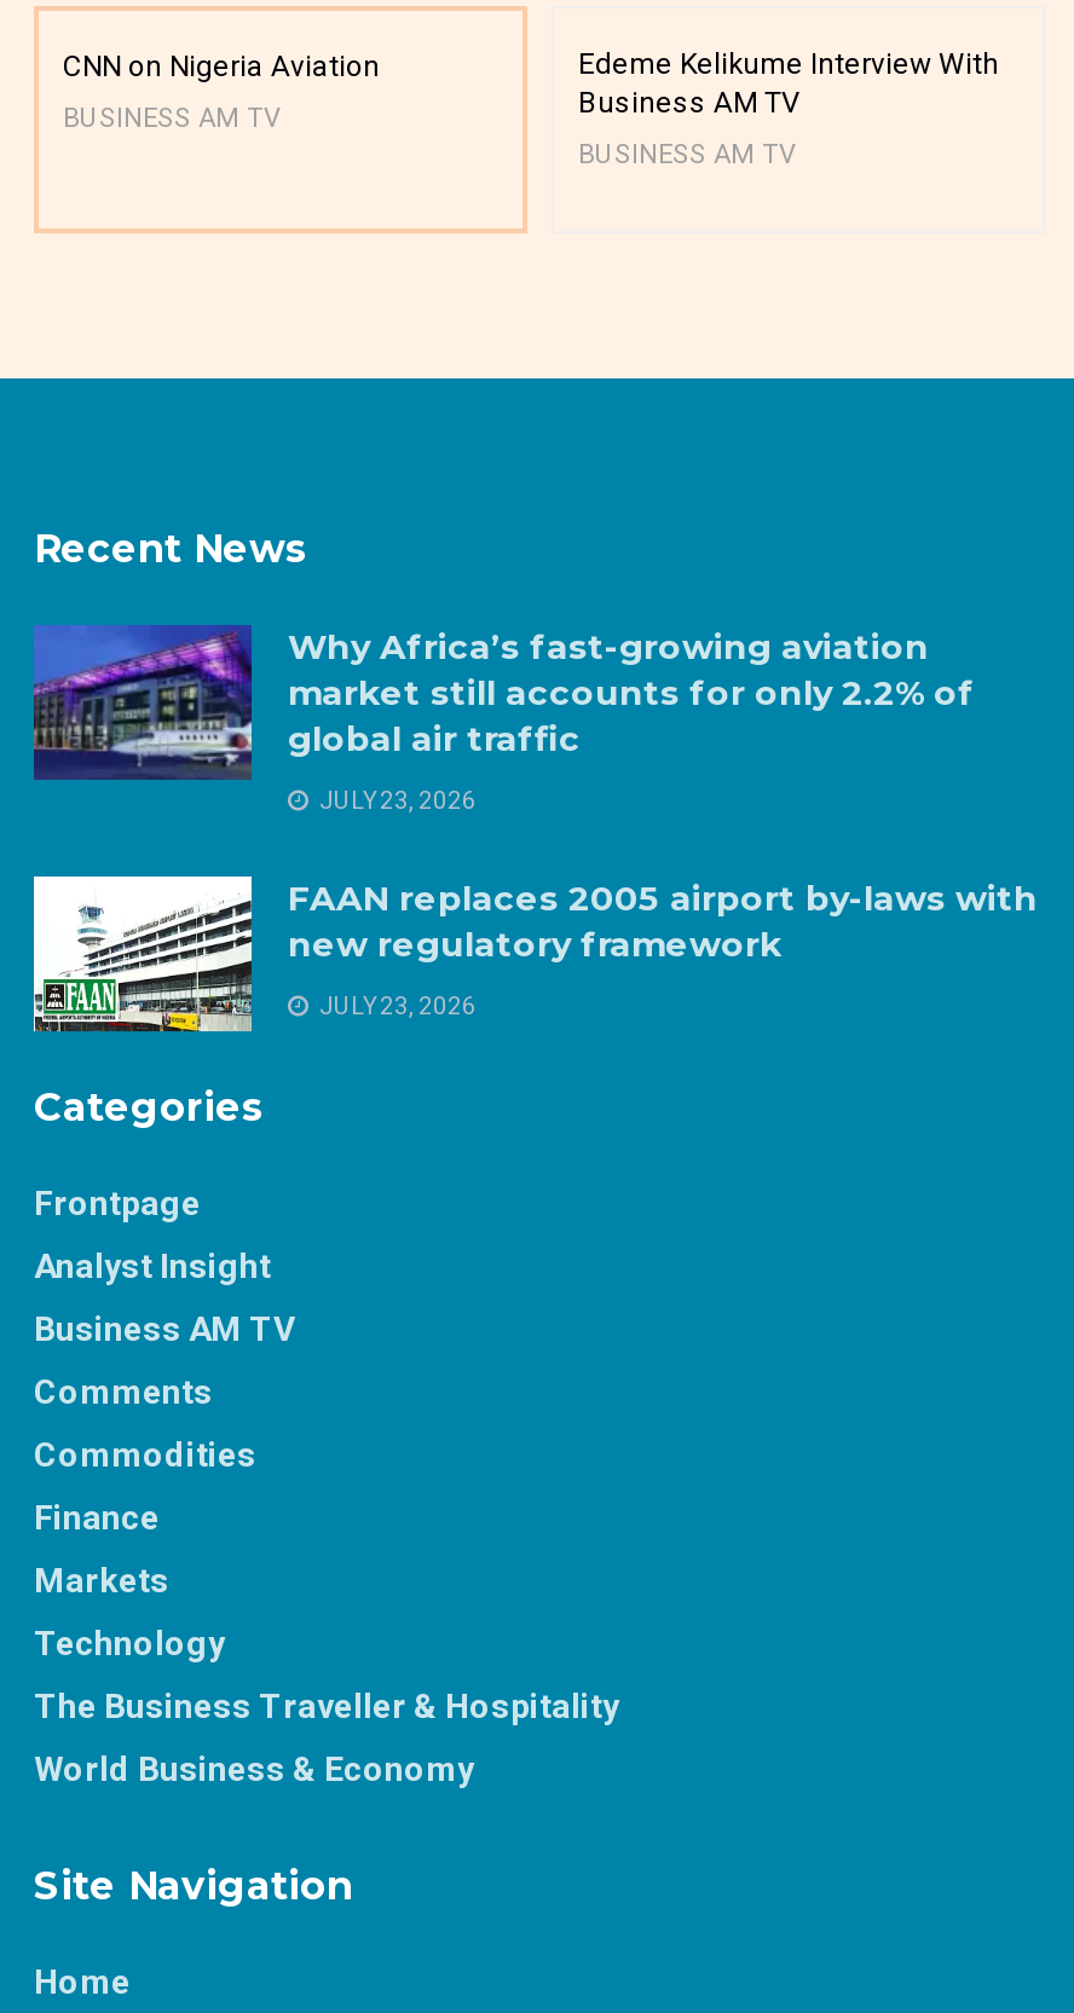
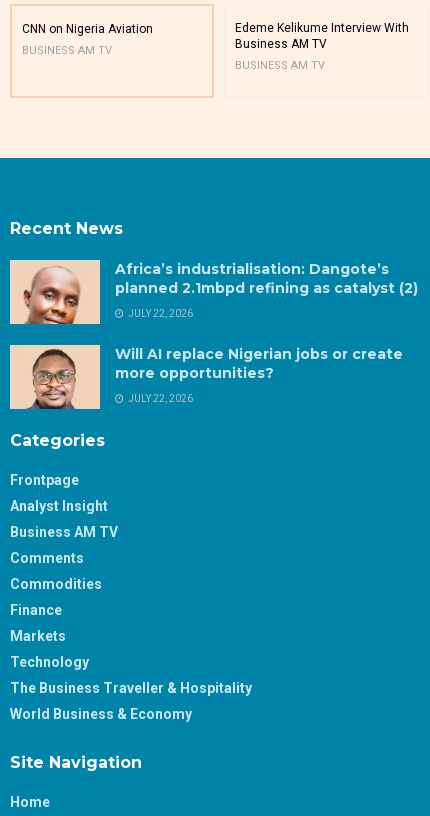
[31,625,975,780] [image] | Why Africa’s fast-growing aviation | market still accounts for only 2.2% of | global air traffic -> [9,259,418,325] [image] | Africa’s industrialisation: Dangote’s | planned 2.1mbpd refining as catalyst (2)
[314,787,477,813] JULY 23, 2026 -> [126,308,193,319] JULY 22, 2026
[34,876,1038,1034] [image] | FAAN replaces 2005 airport by-laws with | new regulatory framework -> [10,345,403,410] [image] | Will AI replace Nigerian jobs or create | more opportunities?
[314,992,477,1019] JULY 23, 2026 -> [126,393,193,404] JULY 22, 2026

